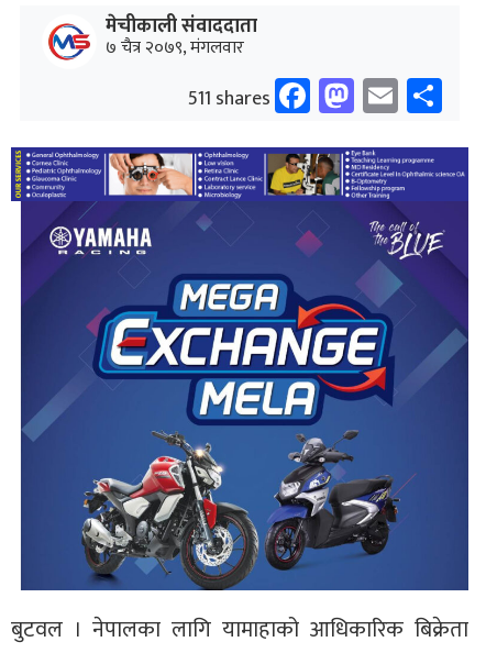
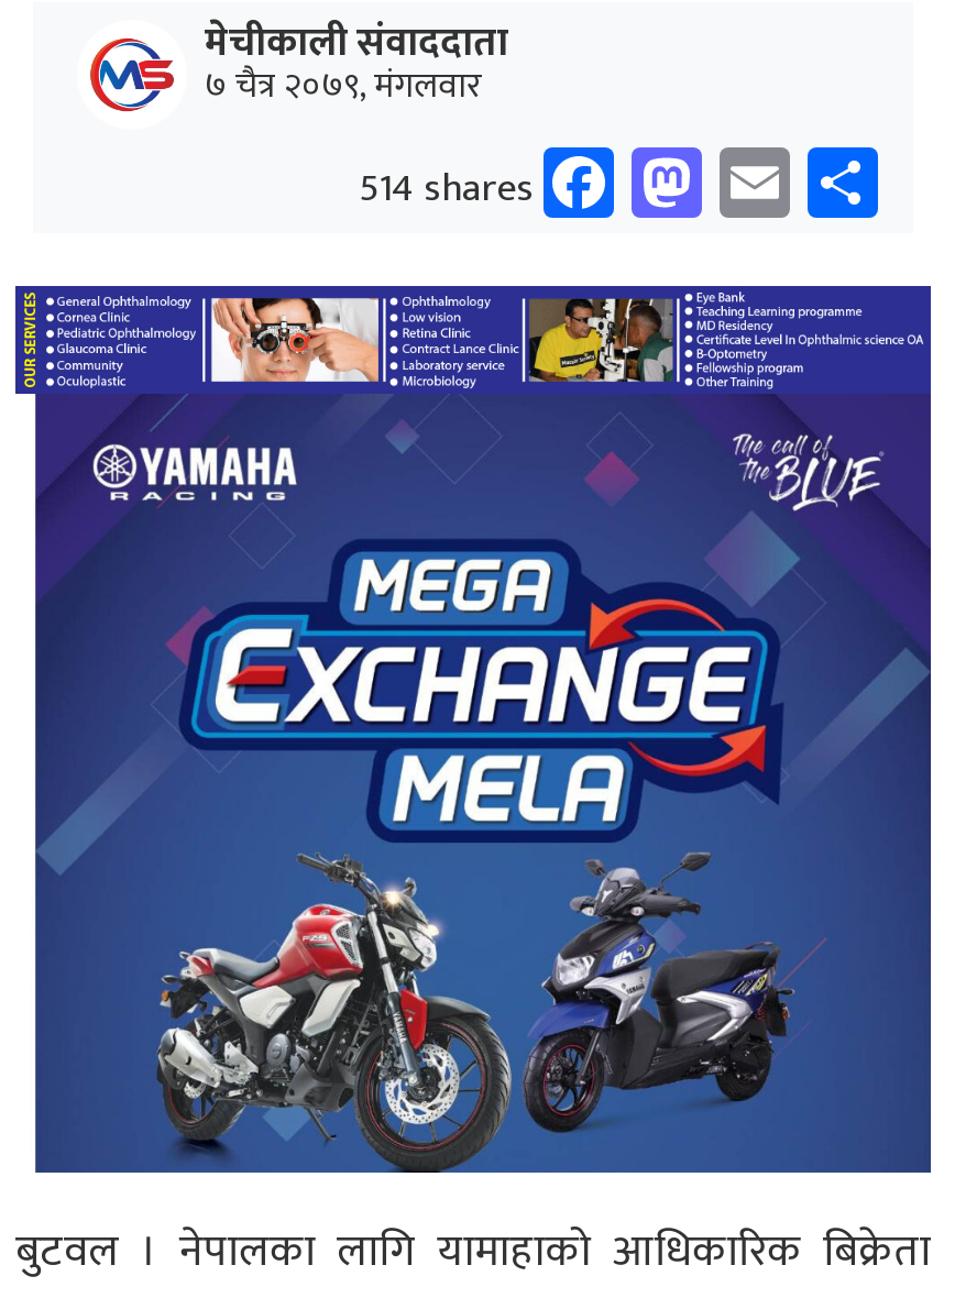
[188,82,270,115] 511 shares -> [359,156,535,222] 514 shares

